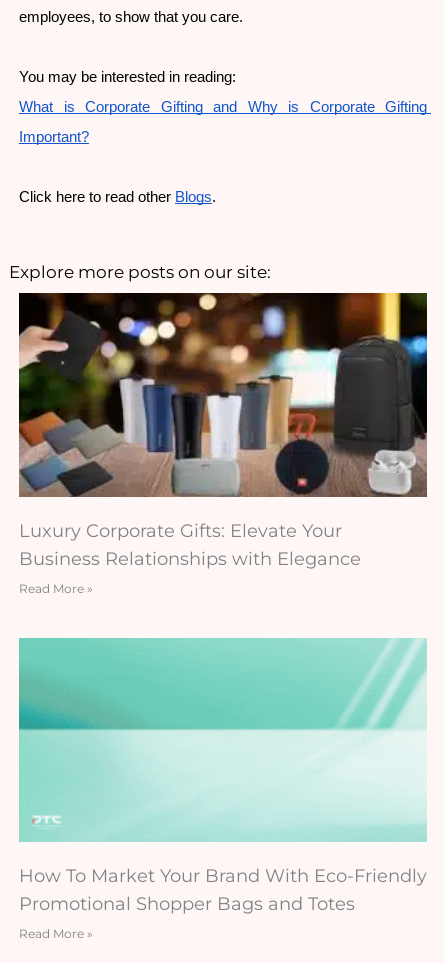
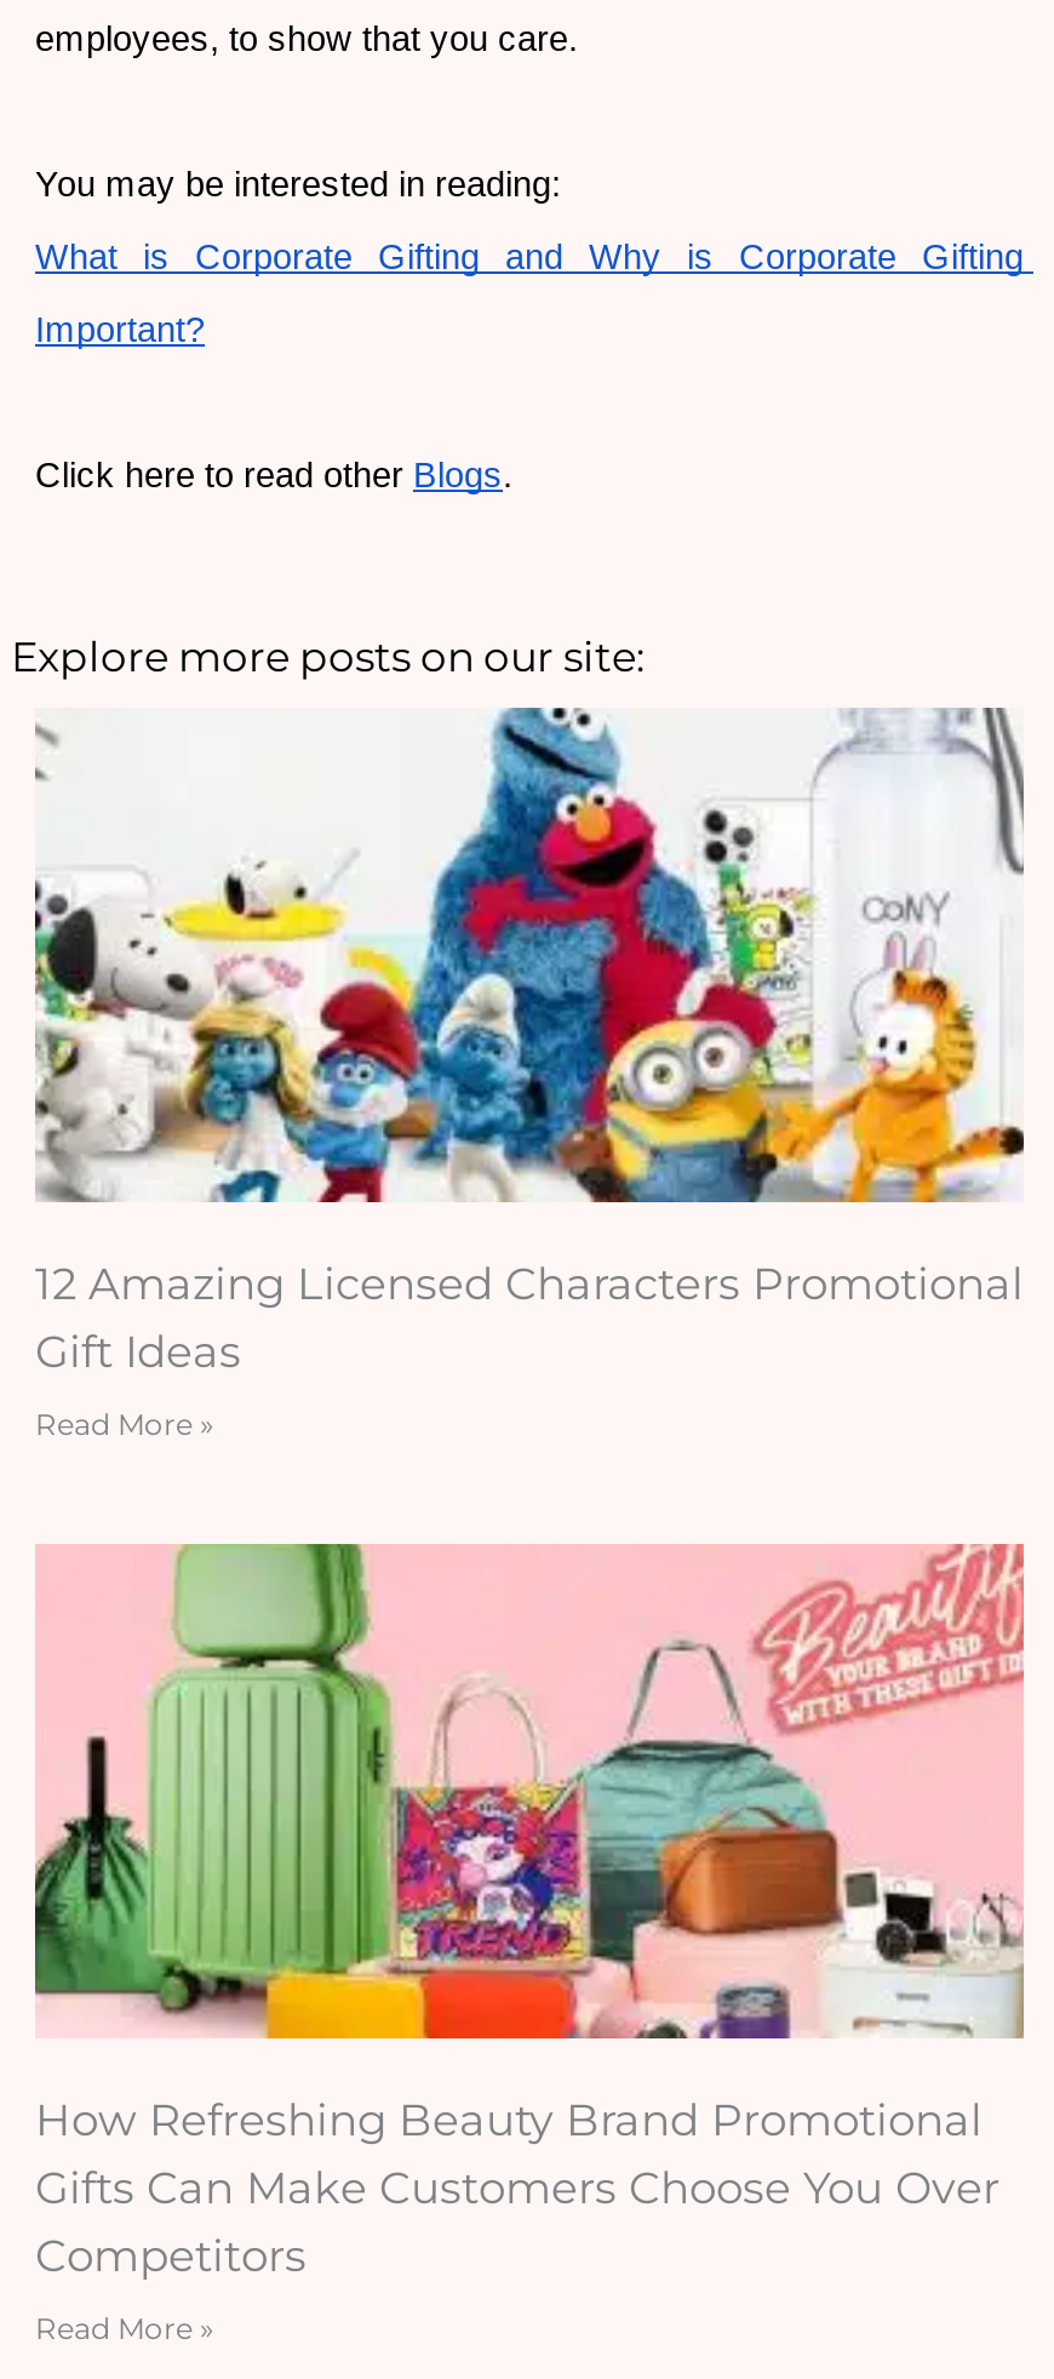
[18,292,428,570] [image] | Luxury Corporate Gifts: Elevate Your | Business Relationships with Elegance -> [33,705,1024,1379] [image] | 12 Amazing Licensed Characters Promotional | Gift Ideas
[18,637,427,915] [image] | How To Market Your Brand With Eco-Friendly | Promotional Shopper Bags and Totes -> [33,1542,1026,2283] [image] | How Refreshing Beauty Brand Promotional | Gifts Can Make Customers Choose You Over | Competitors

